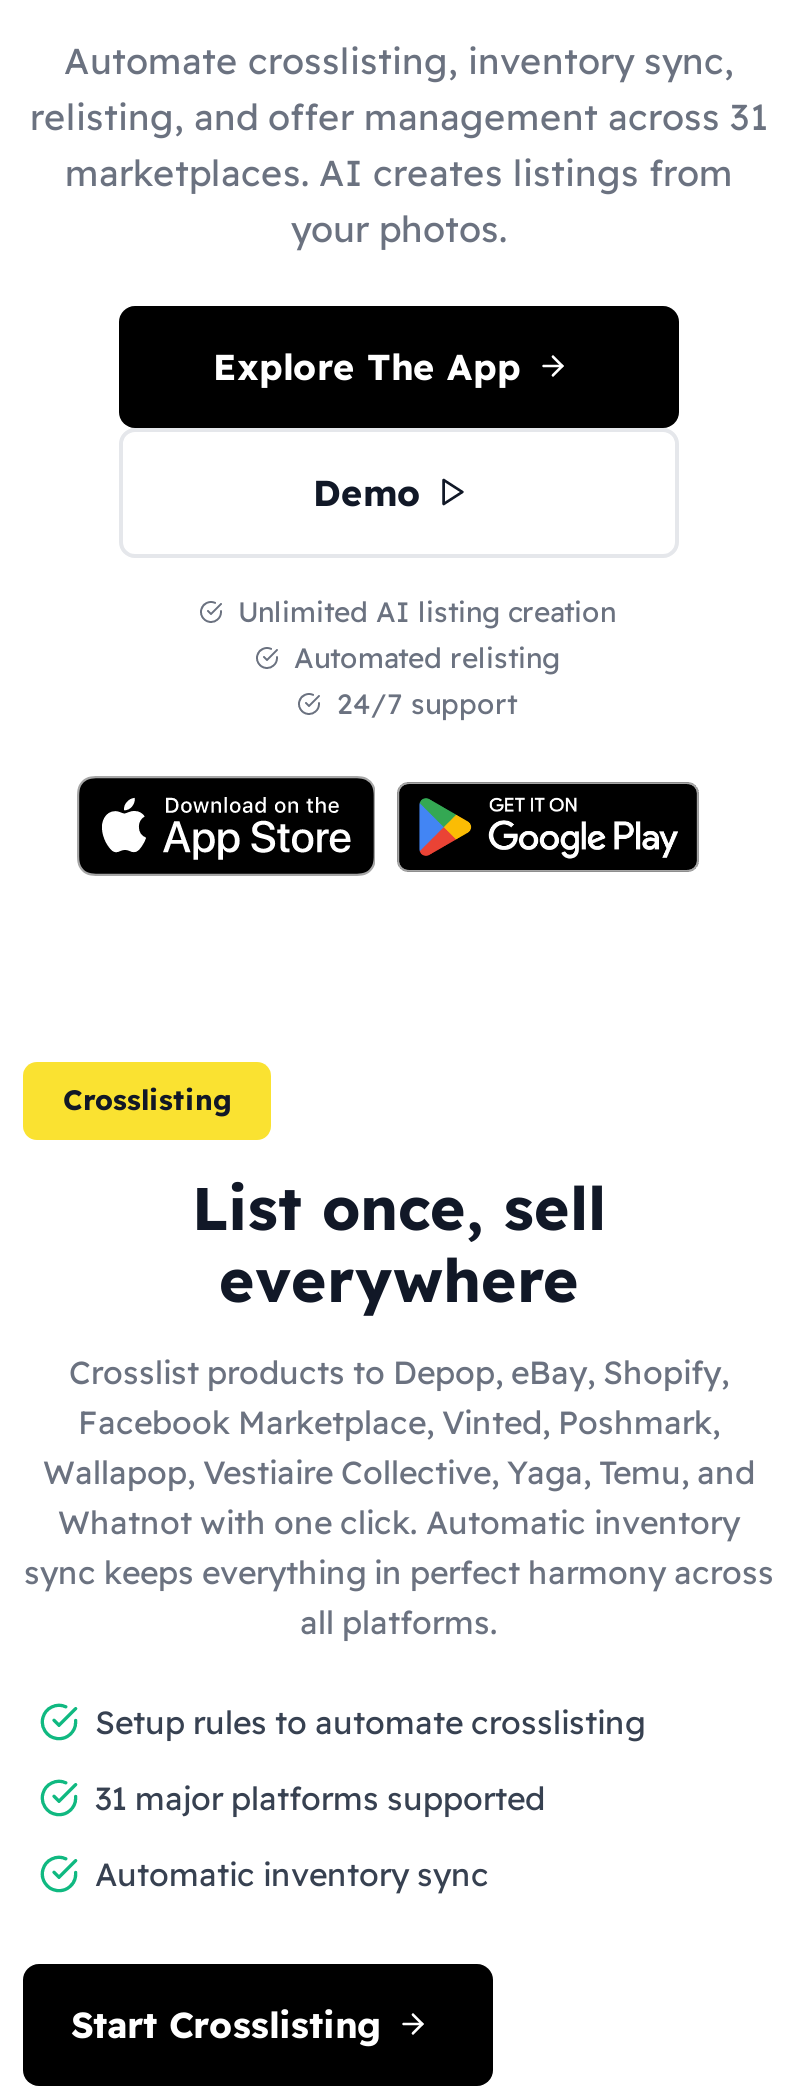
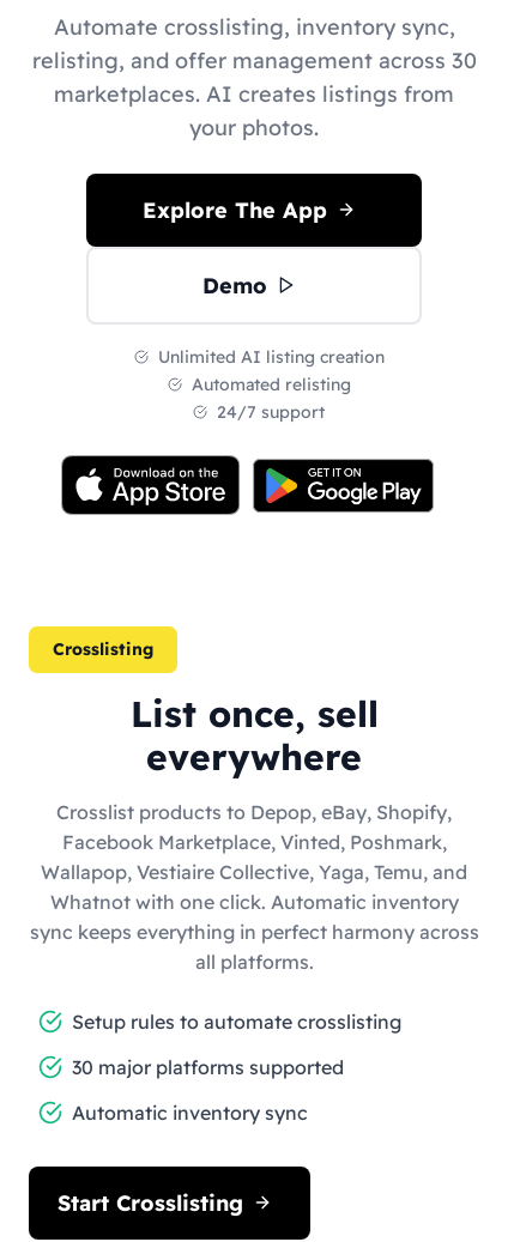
[30,93,768,139] relisting, and offer management across 31 -> [32,46,476,74] relisting, and offer management across 30
[95,1777,545,1817] 31 major platforms supported -> [72,1055,344,1079] 30 major platforms supported

